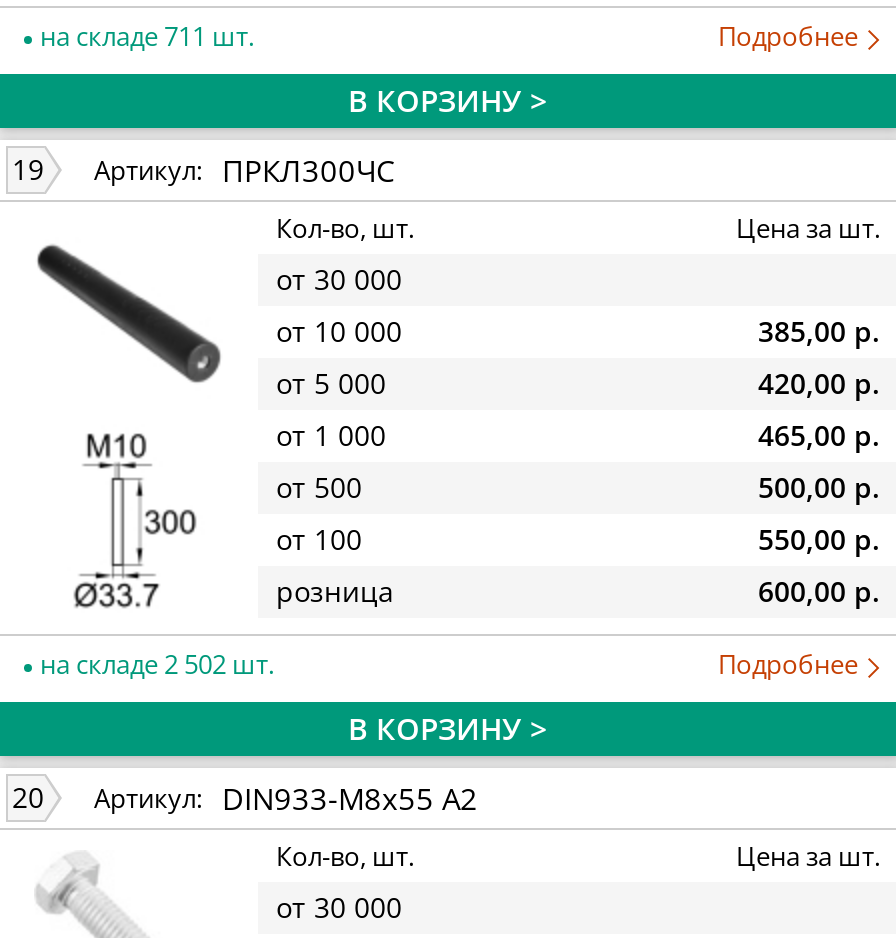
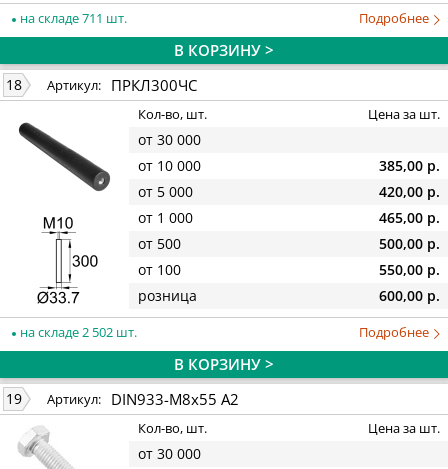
[12,150,44,188] 19 -> [6,75,22,94] 18
[12,777,478,817] 20 Артикул: DIN933-M8x55 A2 -> [6,389,239,409] 19 Артикул: DIN933-M8x55 A2

